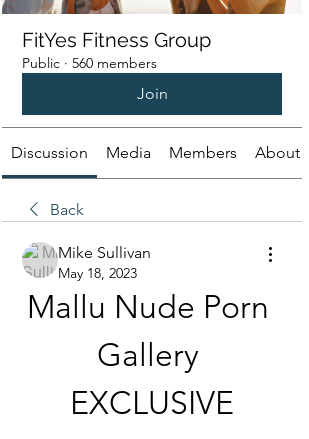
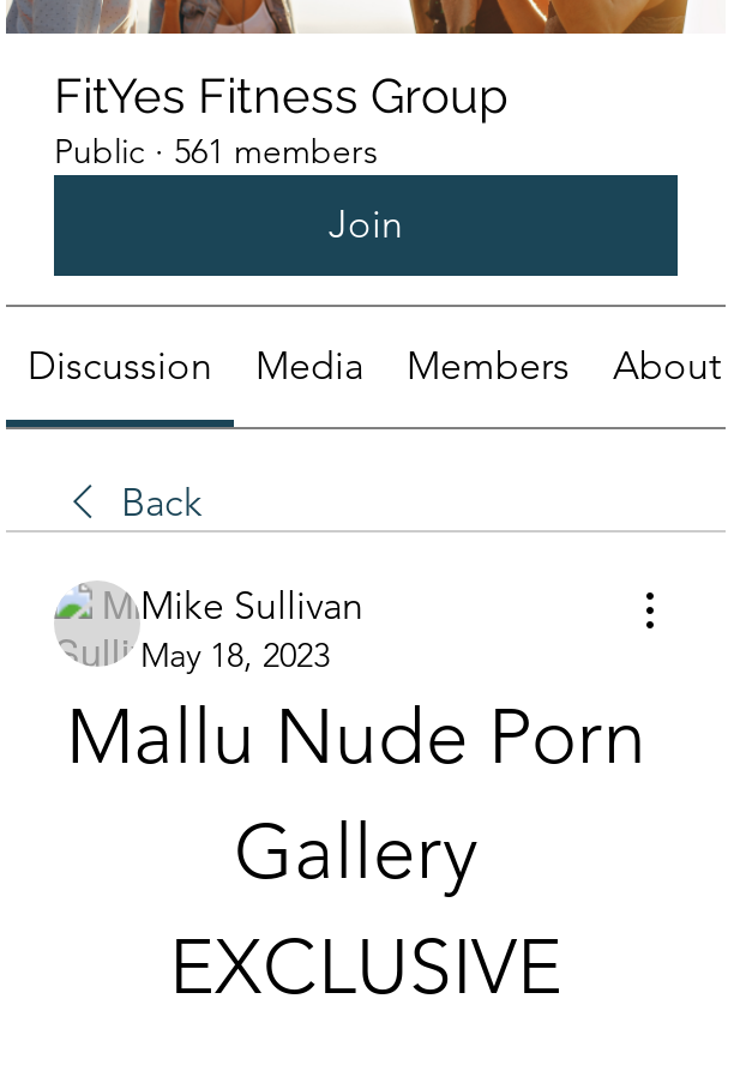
[22,54,157,72] Public · 560 members -> [54,130,378,173] Public · 561 members

